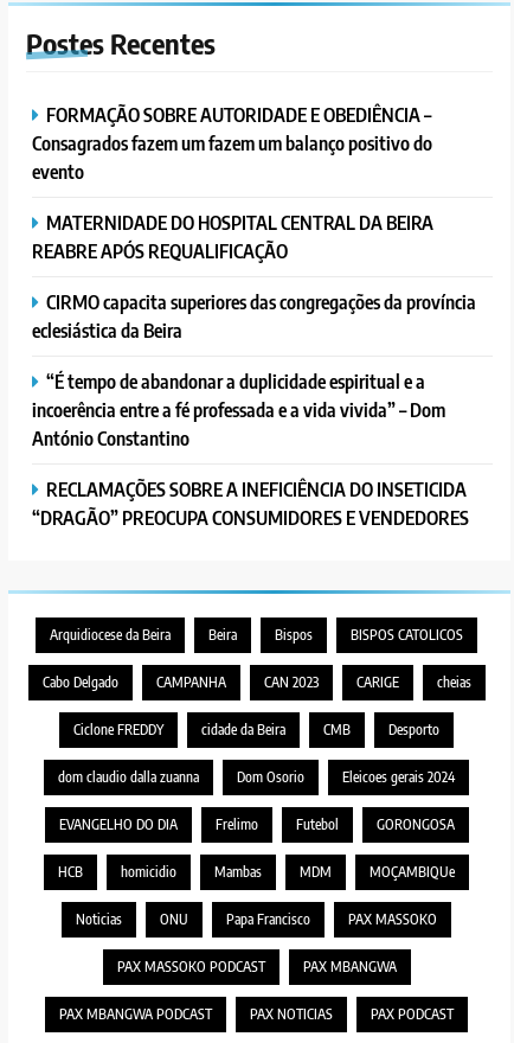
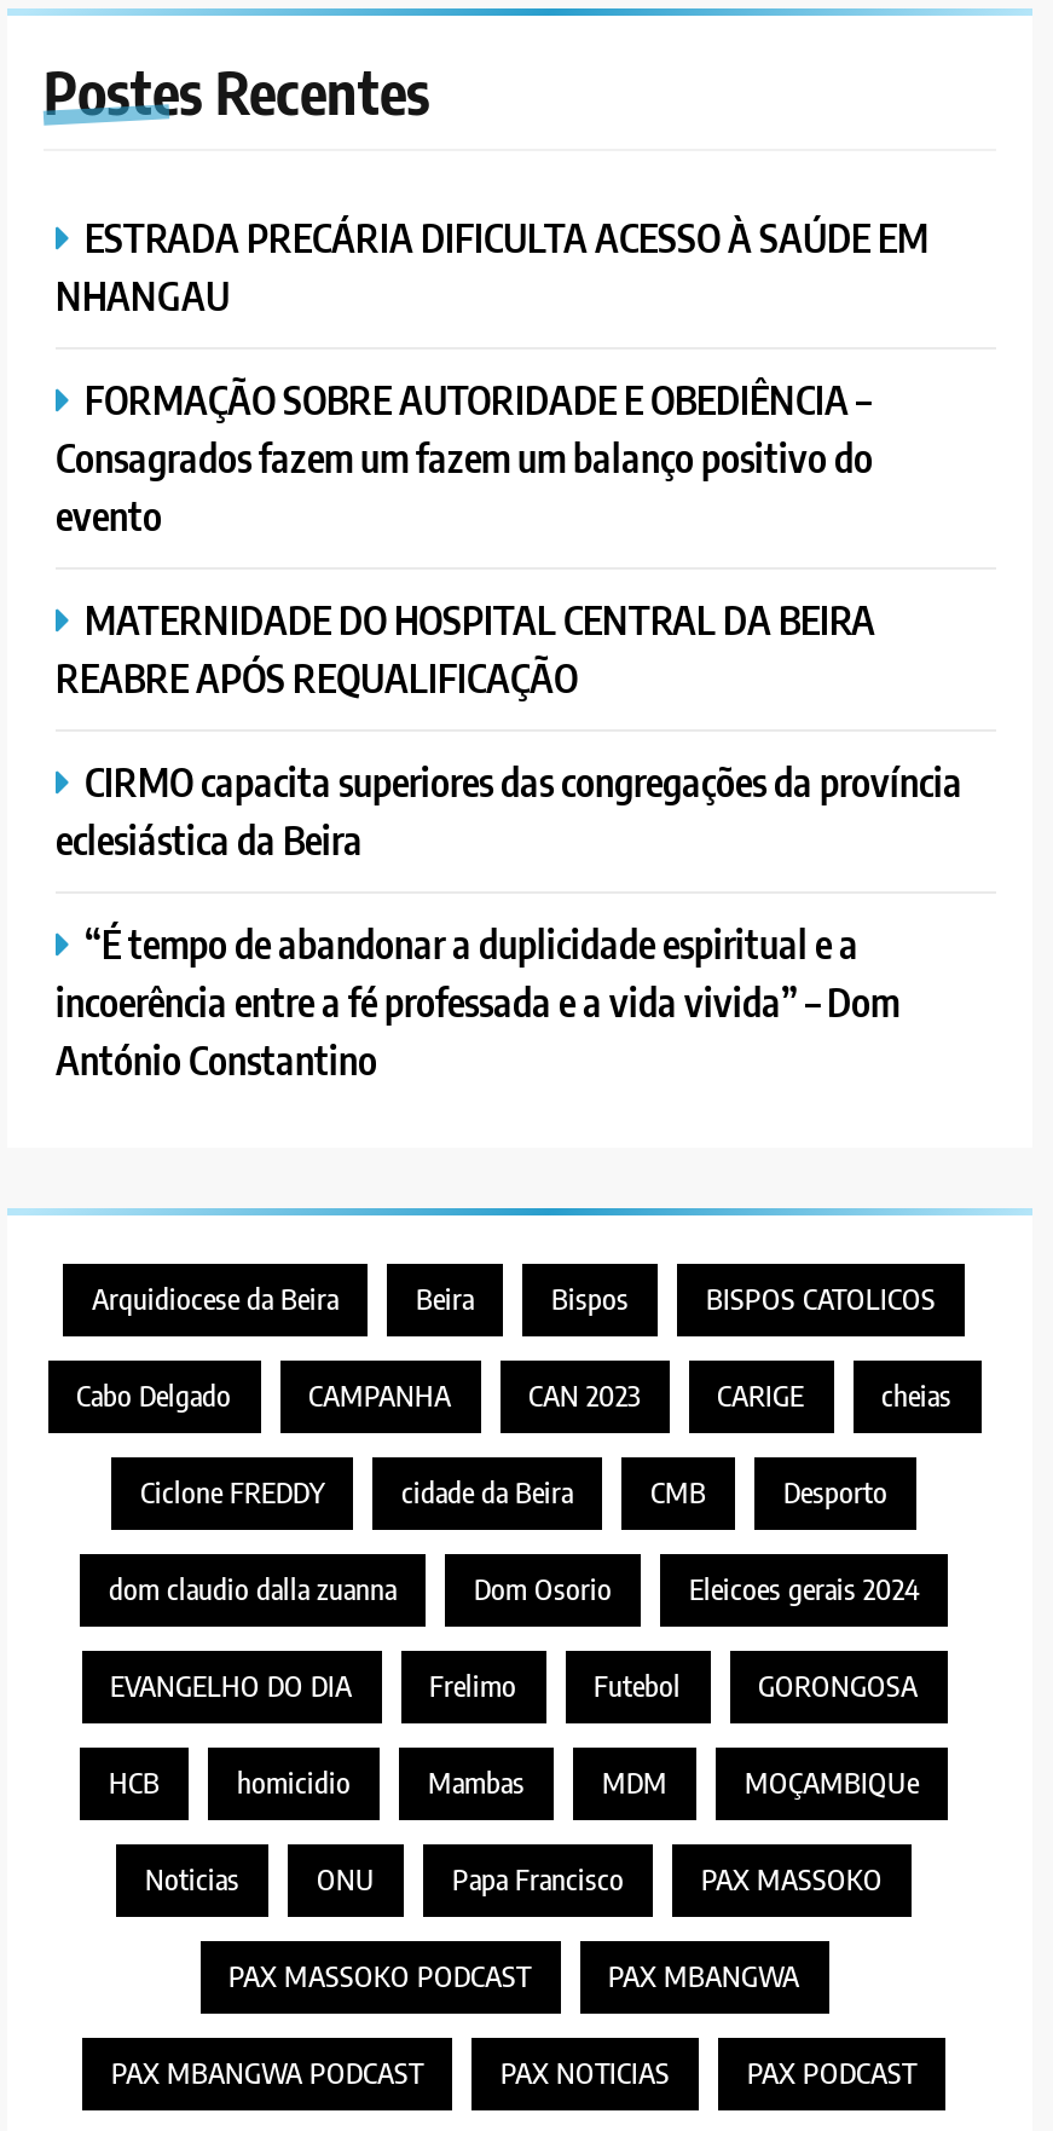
none -> [56,211,928,320] ESTRADA PRECÁRIA DIFICULTA ACESSO À SAÚDE EM | NHANGAU
moved [32,102,476,451] -> [56,373,962,1084]: FORMAÇÃO SOBRE AUTORIDADE E OBEDIÊNCIA – | Consagrados fazem um fazem um balanço positivo do | evento | ... | incoerência entre a fé professada e a vida vivida” – Dom | António Constantino
[32,477,469,530] RECLAMAÇÕES SOBRE A INEFICIÊNCIA DO INSETICIDA | “DRAGÃO” PREOCUPA CONSUMIDORES E VENDEDORES -> none

